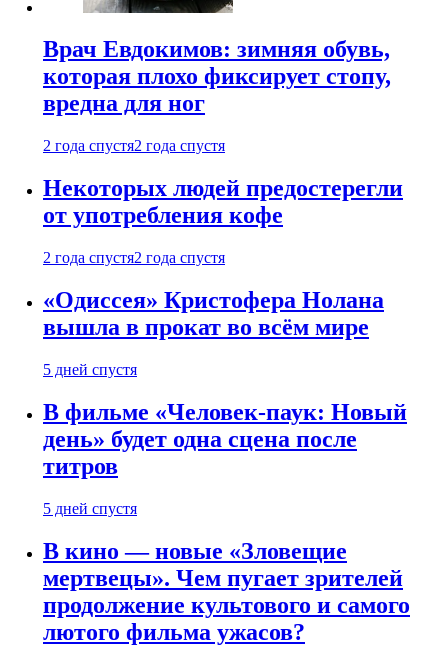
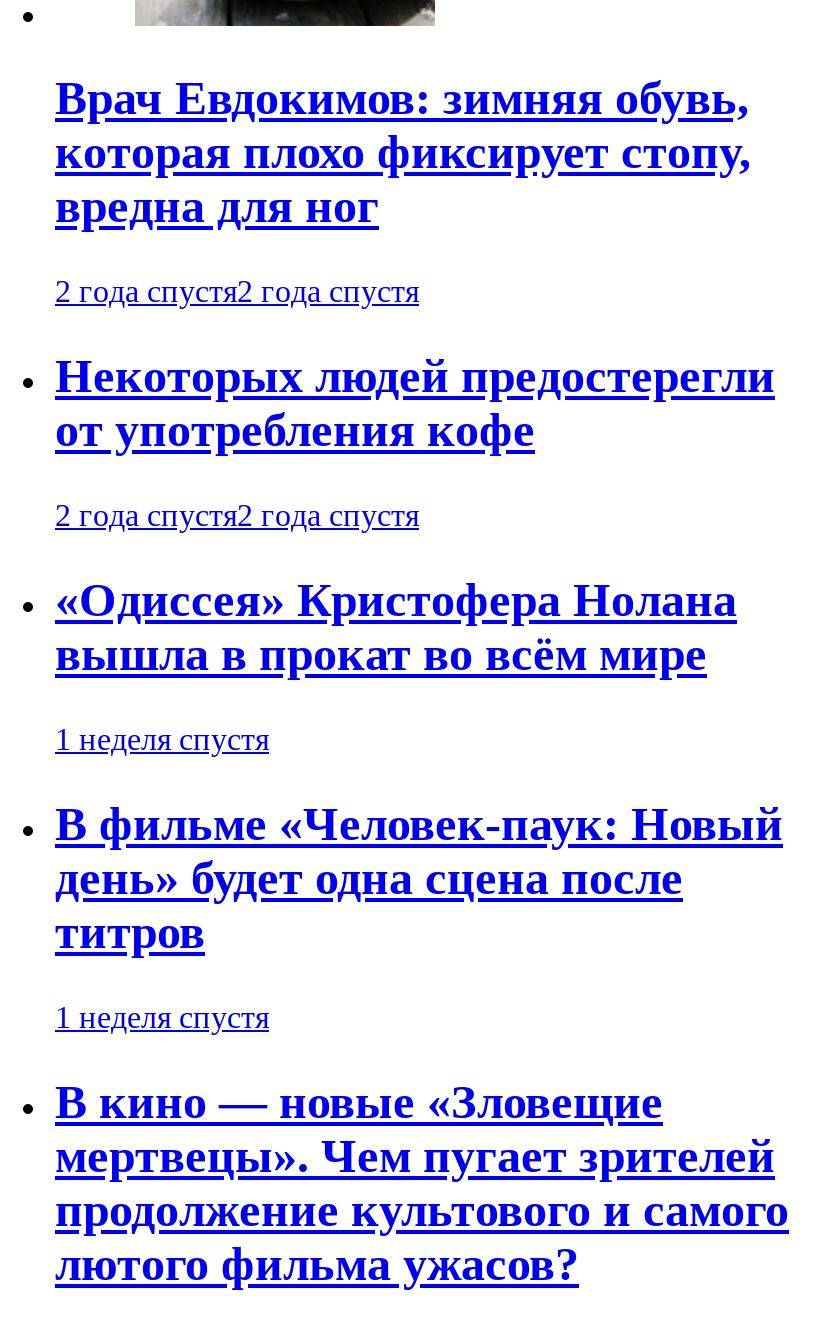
[43,361,137,378] 5 дней спустя -> [55,722,269,756] 1 неделя спустя
[43,500,137,517] 5 дней спустя -> [55,1000,269,1034] 1 неделя спустя

